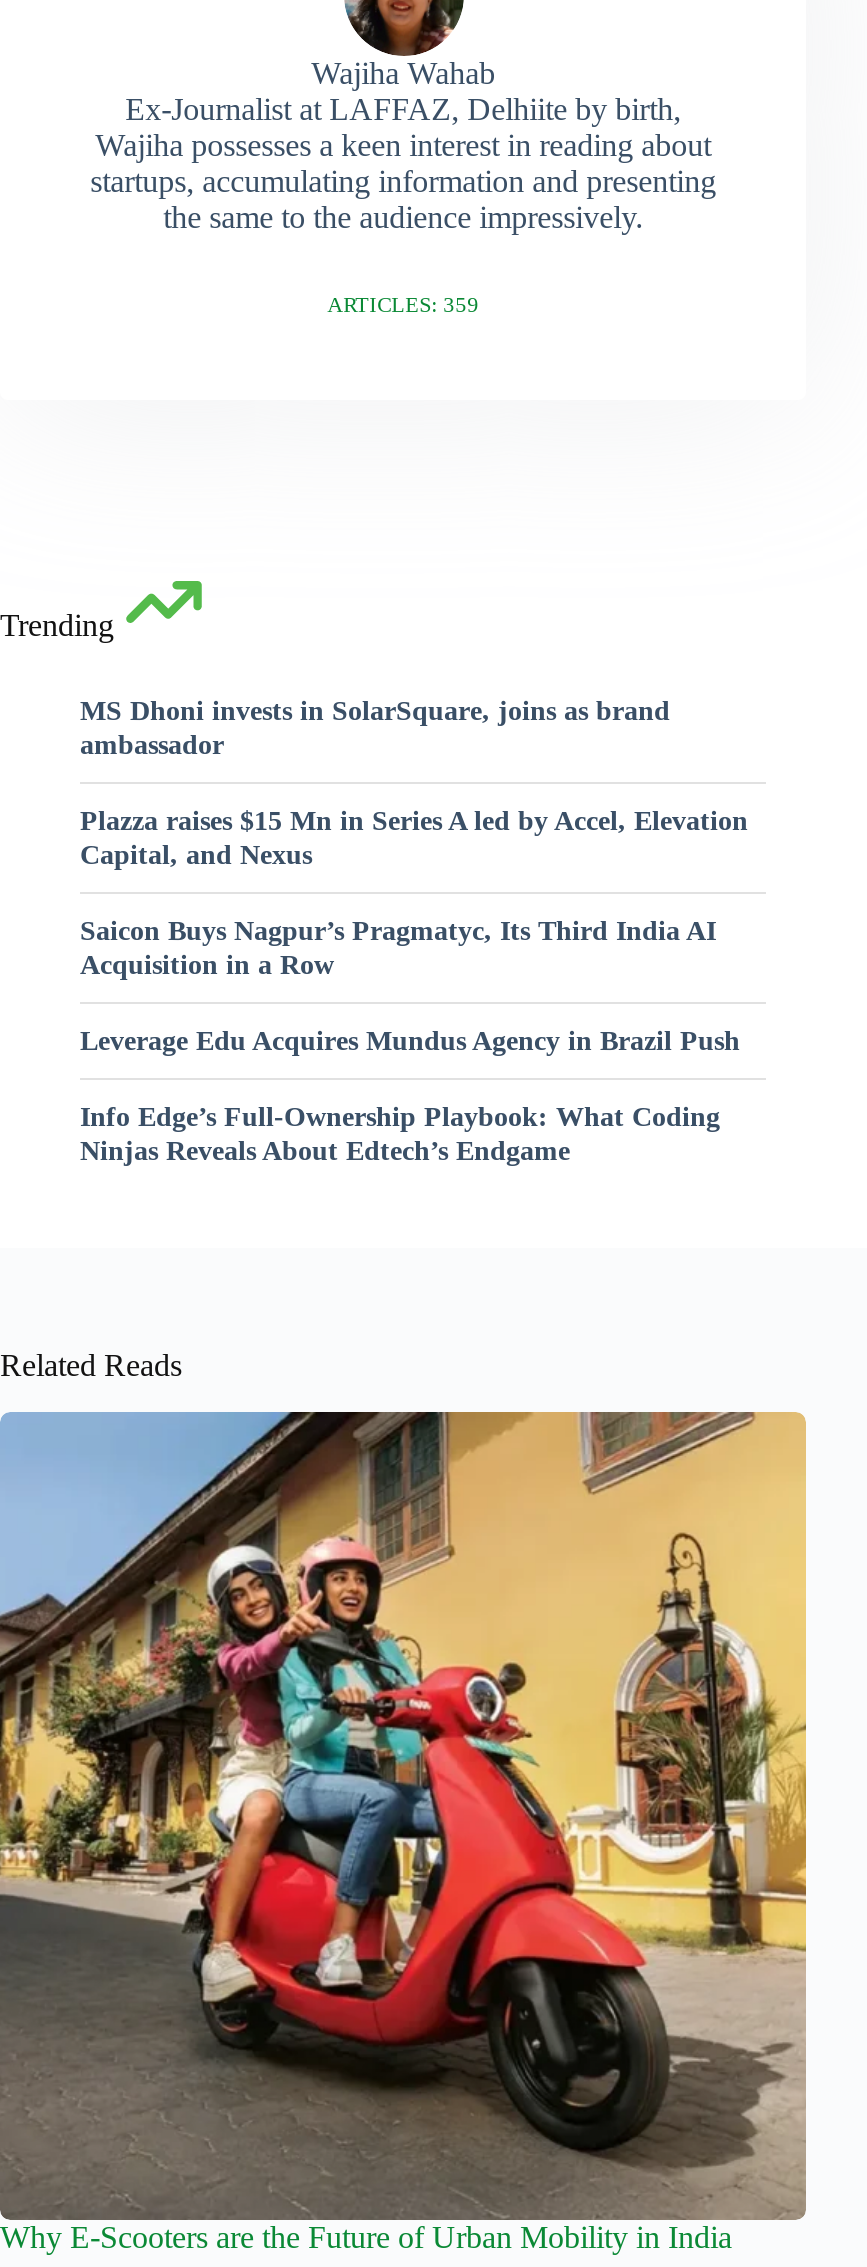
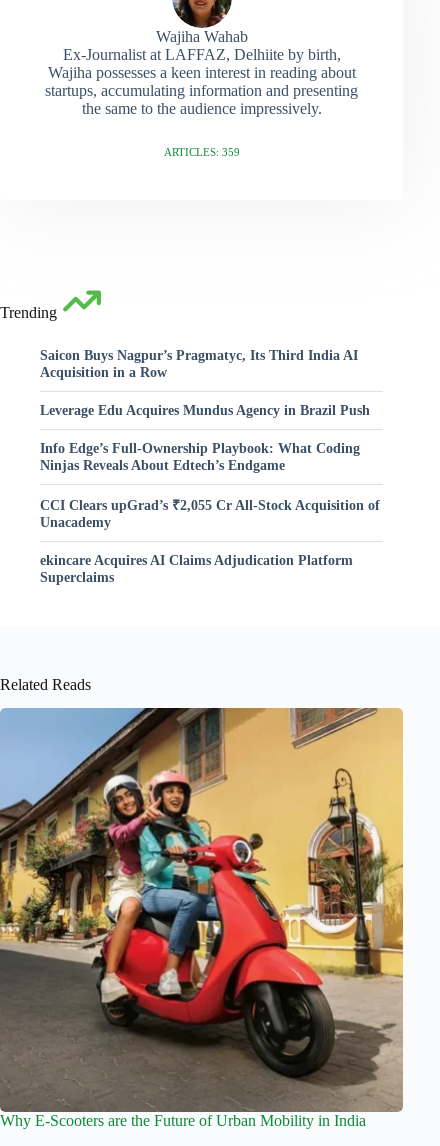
[80,693,748,869] MS Dhoni invests in SolarSquare, joins as brand | ambassador | Plazza raises $15 Mn in Series A led by Accel, Elevation | Capital, and Nexus -> none
moved [80,913,740,1165] -> [40,347,370,473]: Saicon Buys Nagpur’s Pragmatyc, Its Third India AI | Acquisition in a Row | Leverage Edu Acquires Mundus Agency in Brazil Push | Info Edge’s Full-Ownership Playbook: What Coding | Ninjas Reveals About Edtech’s Endgame
none -> [40,497,380,585] CCI Clears upGrad’s ₹2,055 Cr All-Stock Acquisition of | Unacademy | ekincare Acquires AI Claims Adjudication Platform | Superclaims

